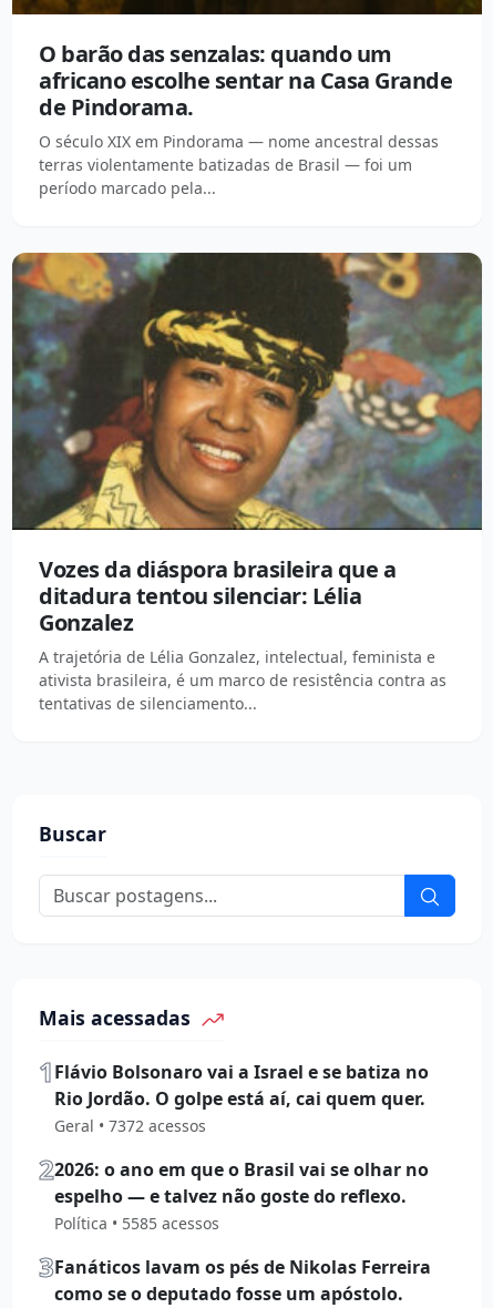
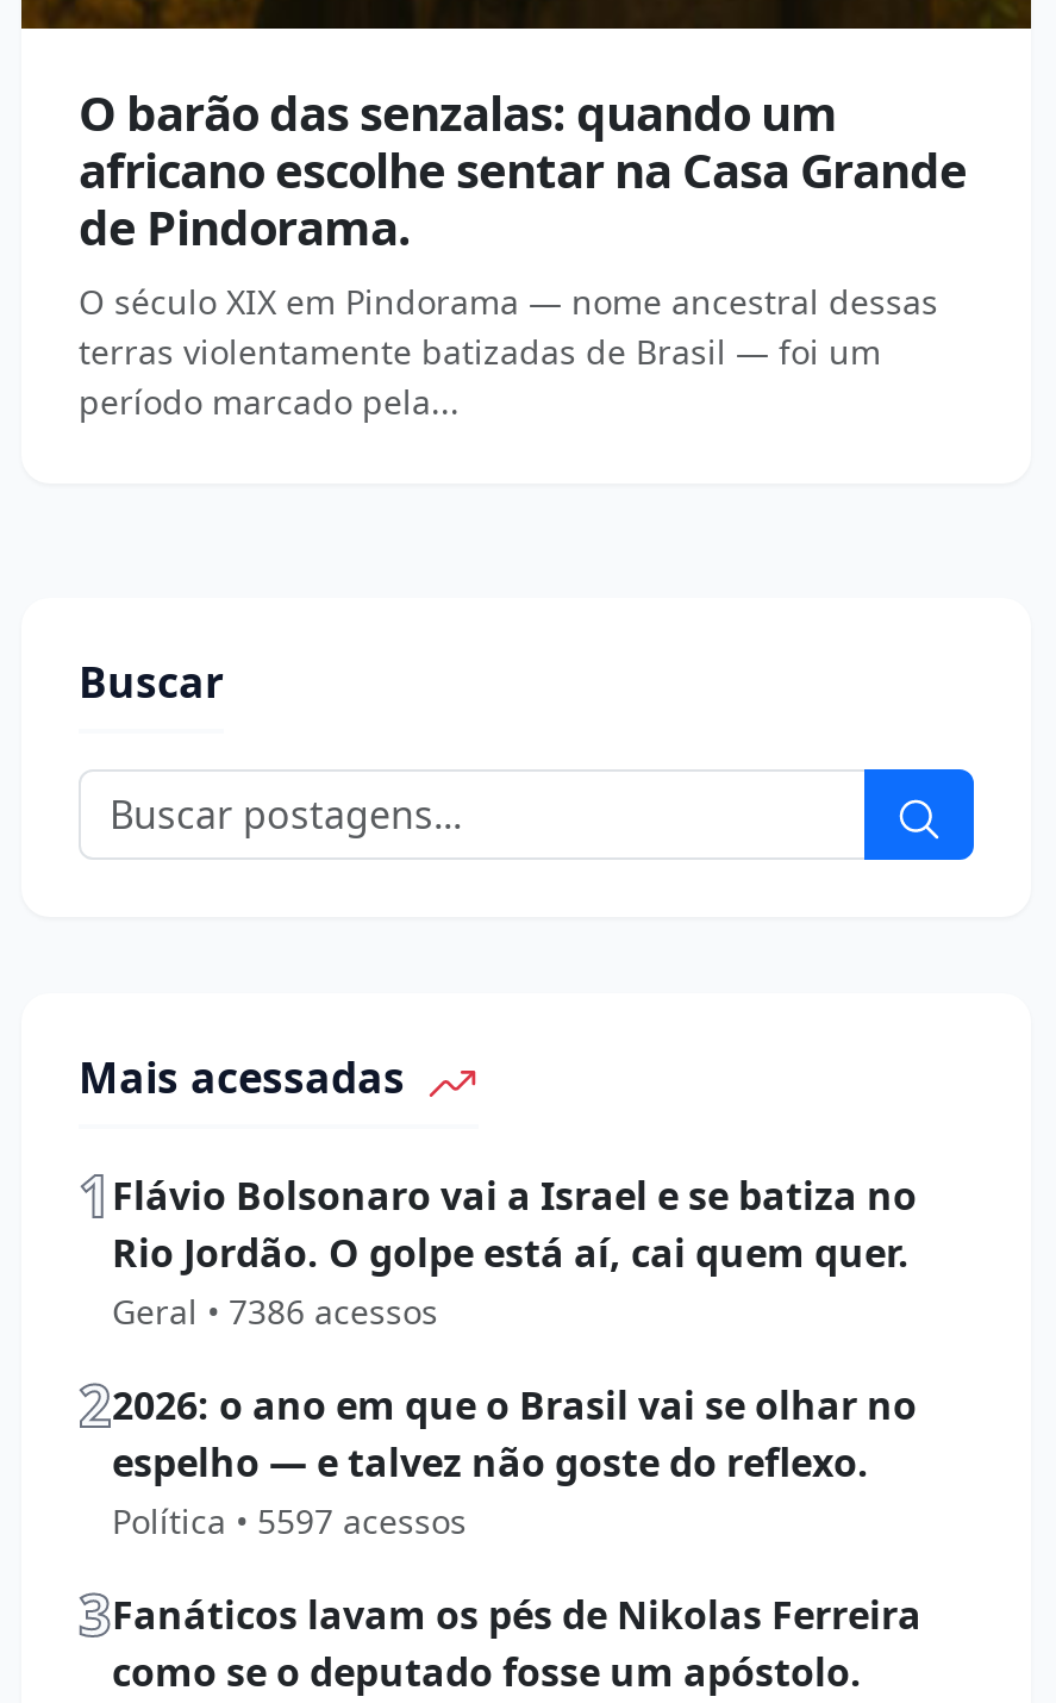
[11,252,483,713] [image] | Vozes da diáspora brasileira que a | ditadura tentou silenciar: Lélia | Gonzalez | A trajetória de Lélia Gonzalez, intelectual, feminista e | ativista brasileira, é um marco de resistência contra as | tentativas de silenciamento... -> none
[54,1115,206,1136] Geral • 7372 acessos -> [112,1288,438,1333] Geral • 7386 acessos
[54,1212,219,1233] Política • 5585 acessos -> [112,1497,467,1543] Política • 5597 acessos

